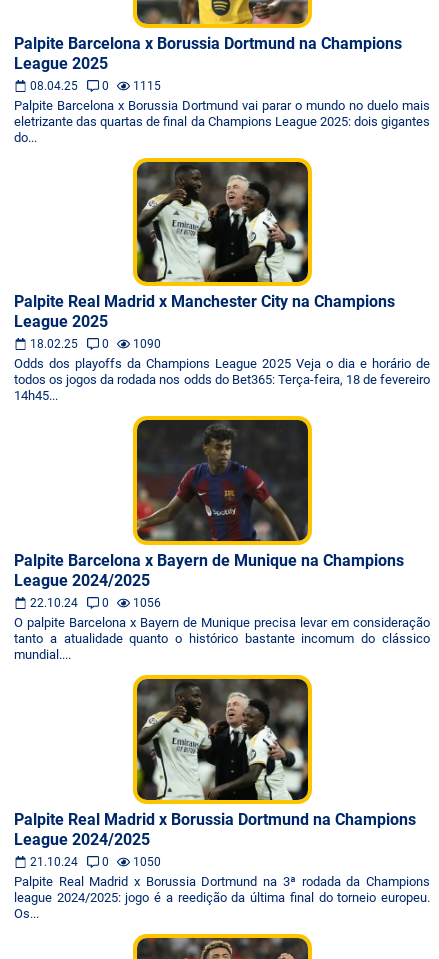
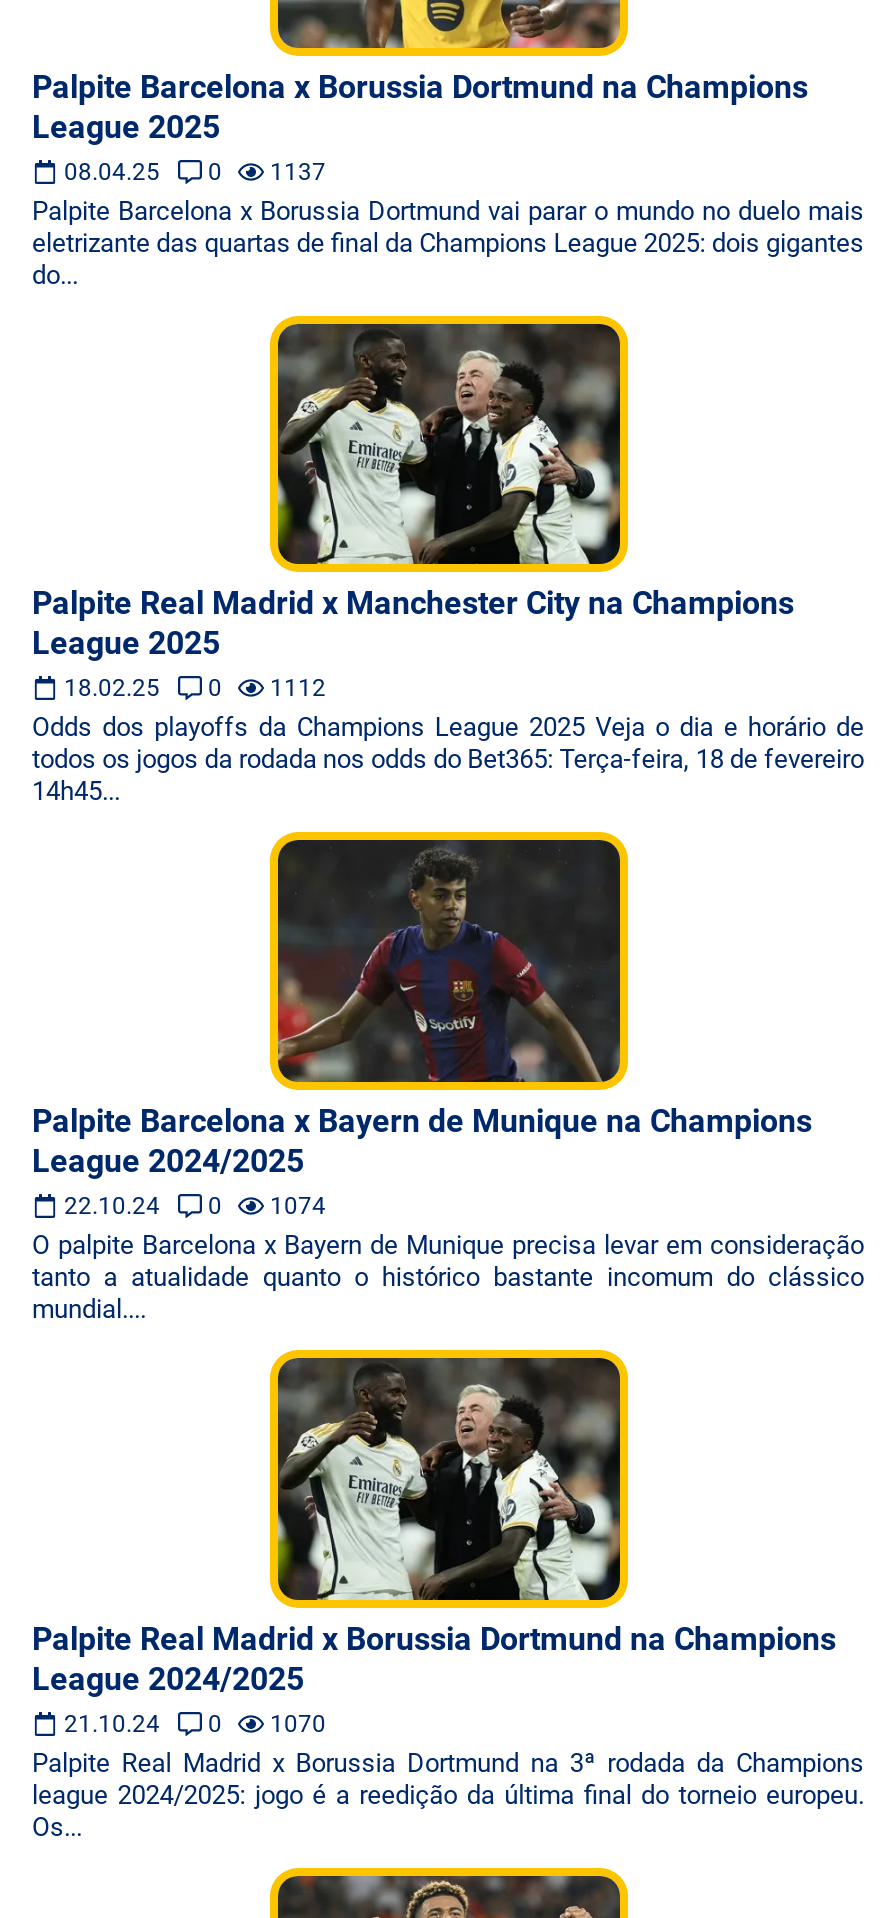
[30,79,161,93] 08.04.25 0 1115 -> [64,158,326,186] 08.04.25 0 1137
[30,337,161,351] 18.02.25 0 1090 -> [64,675,326,703] 18.02.25 0 1112
[30,596,161,610] 22.10.24 0 1056 -> [64,1192,326,1220] 22.10.24 0 1074
[30,854,161,868] 21.10.24 0 1050 -> [64,1709,326,1737] 21.10.24 0 1070

